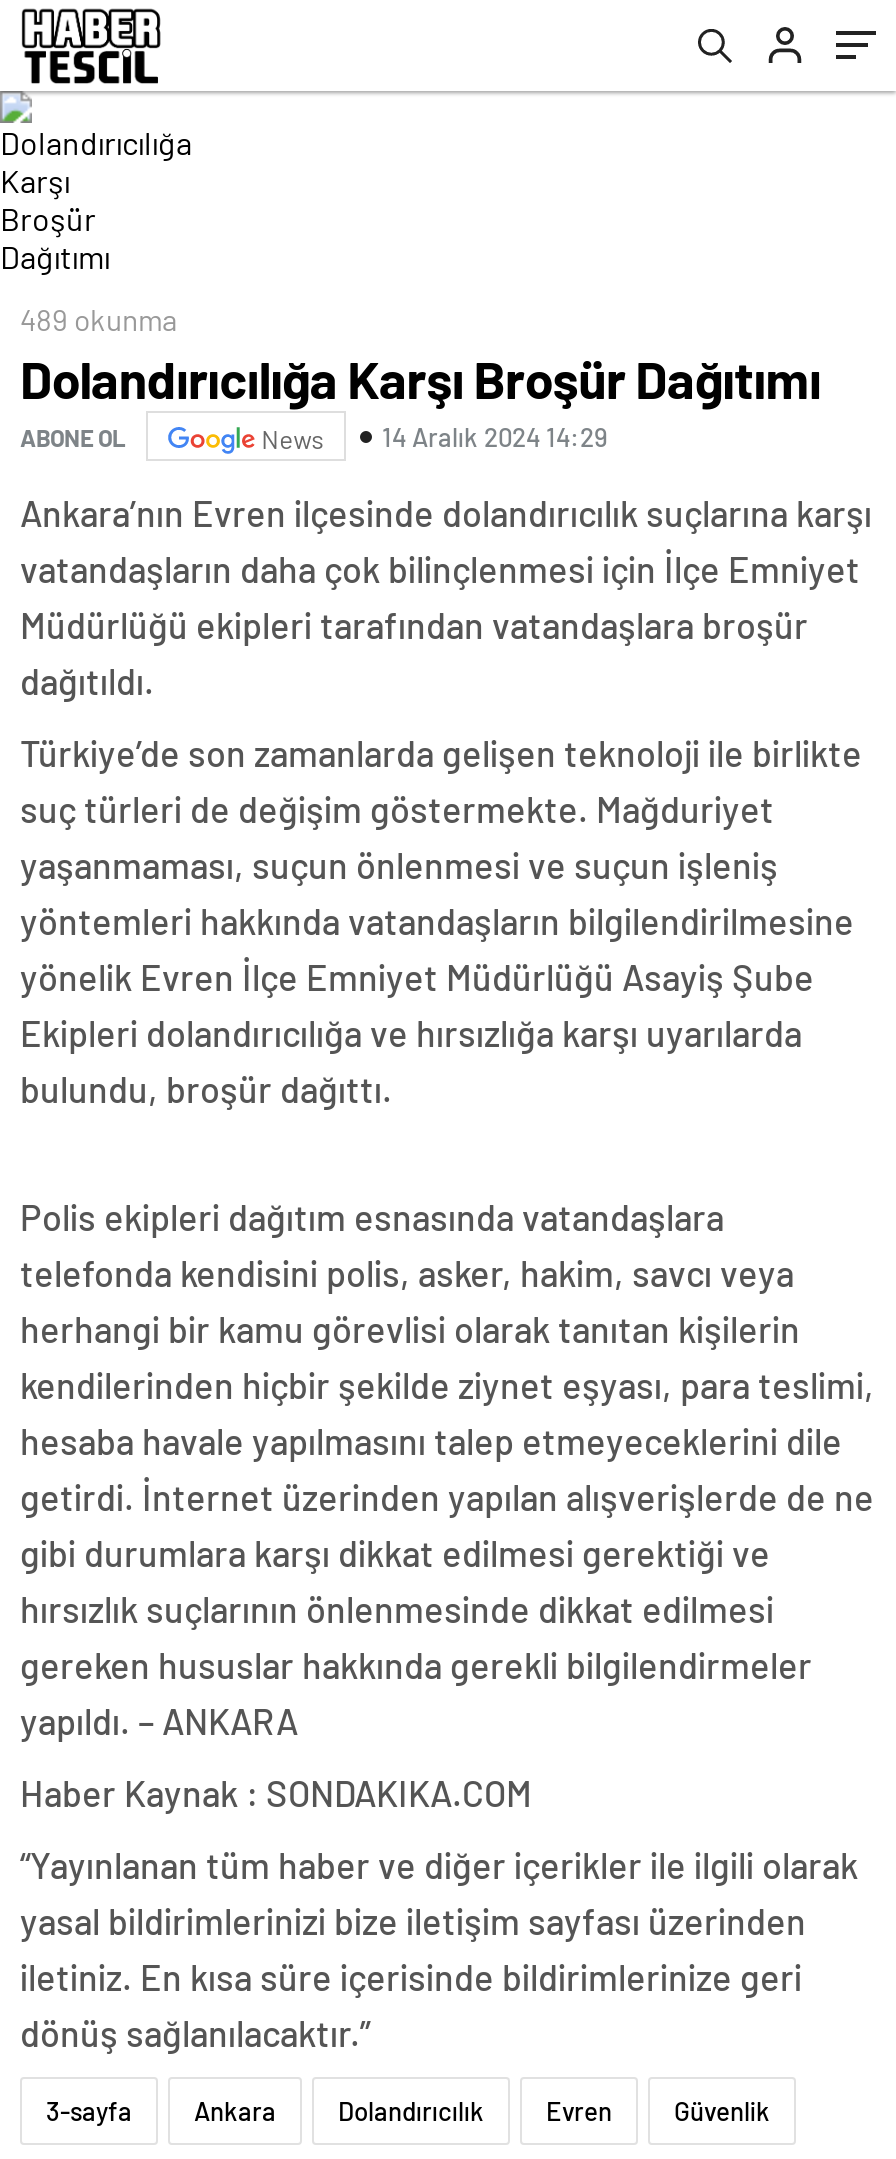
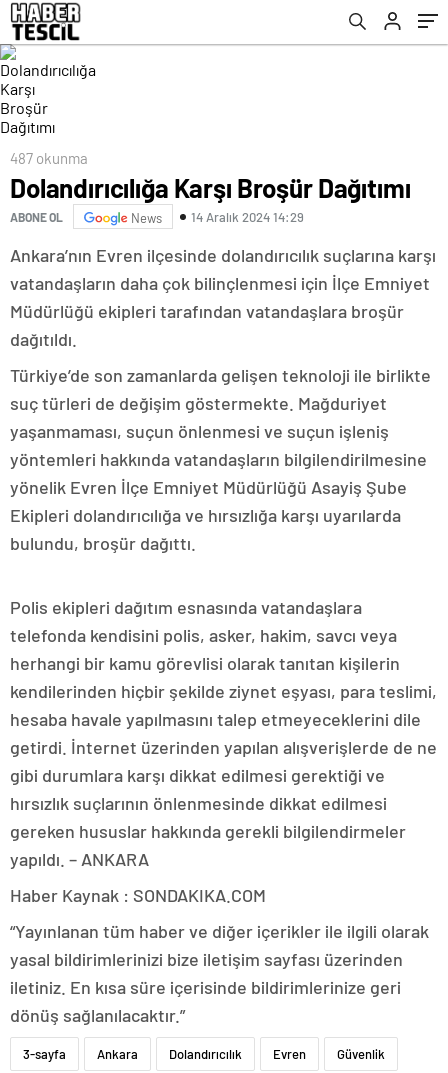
[20,301,178,337] 489 okunma -> [10,149,88,167] 487 okunma

